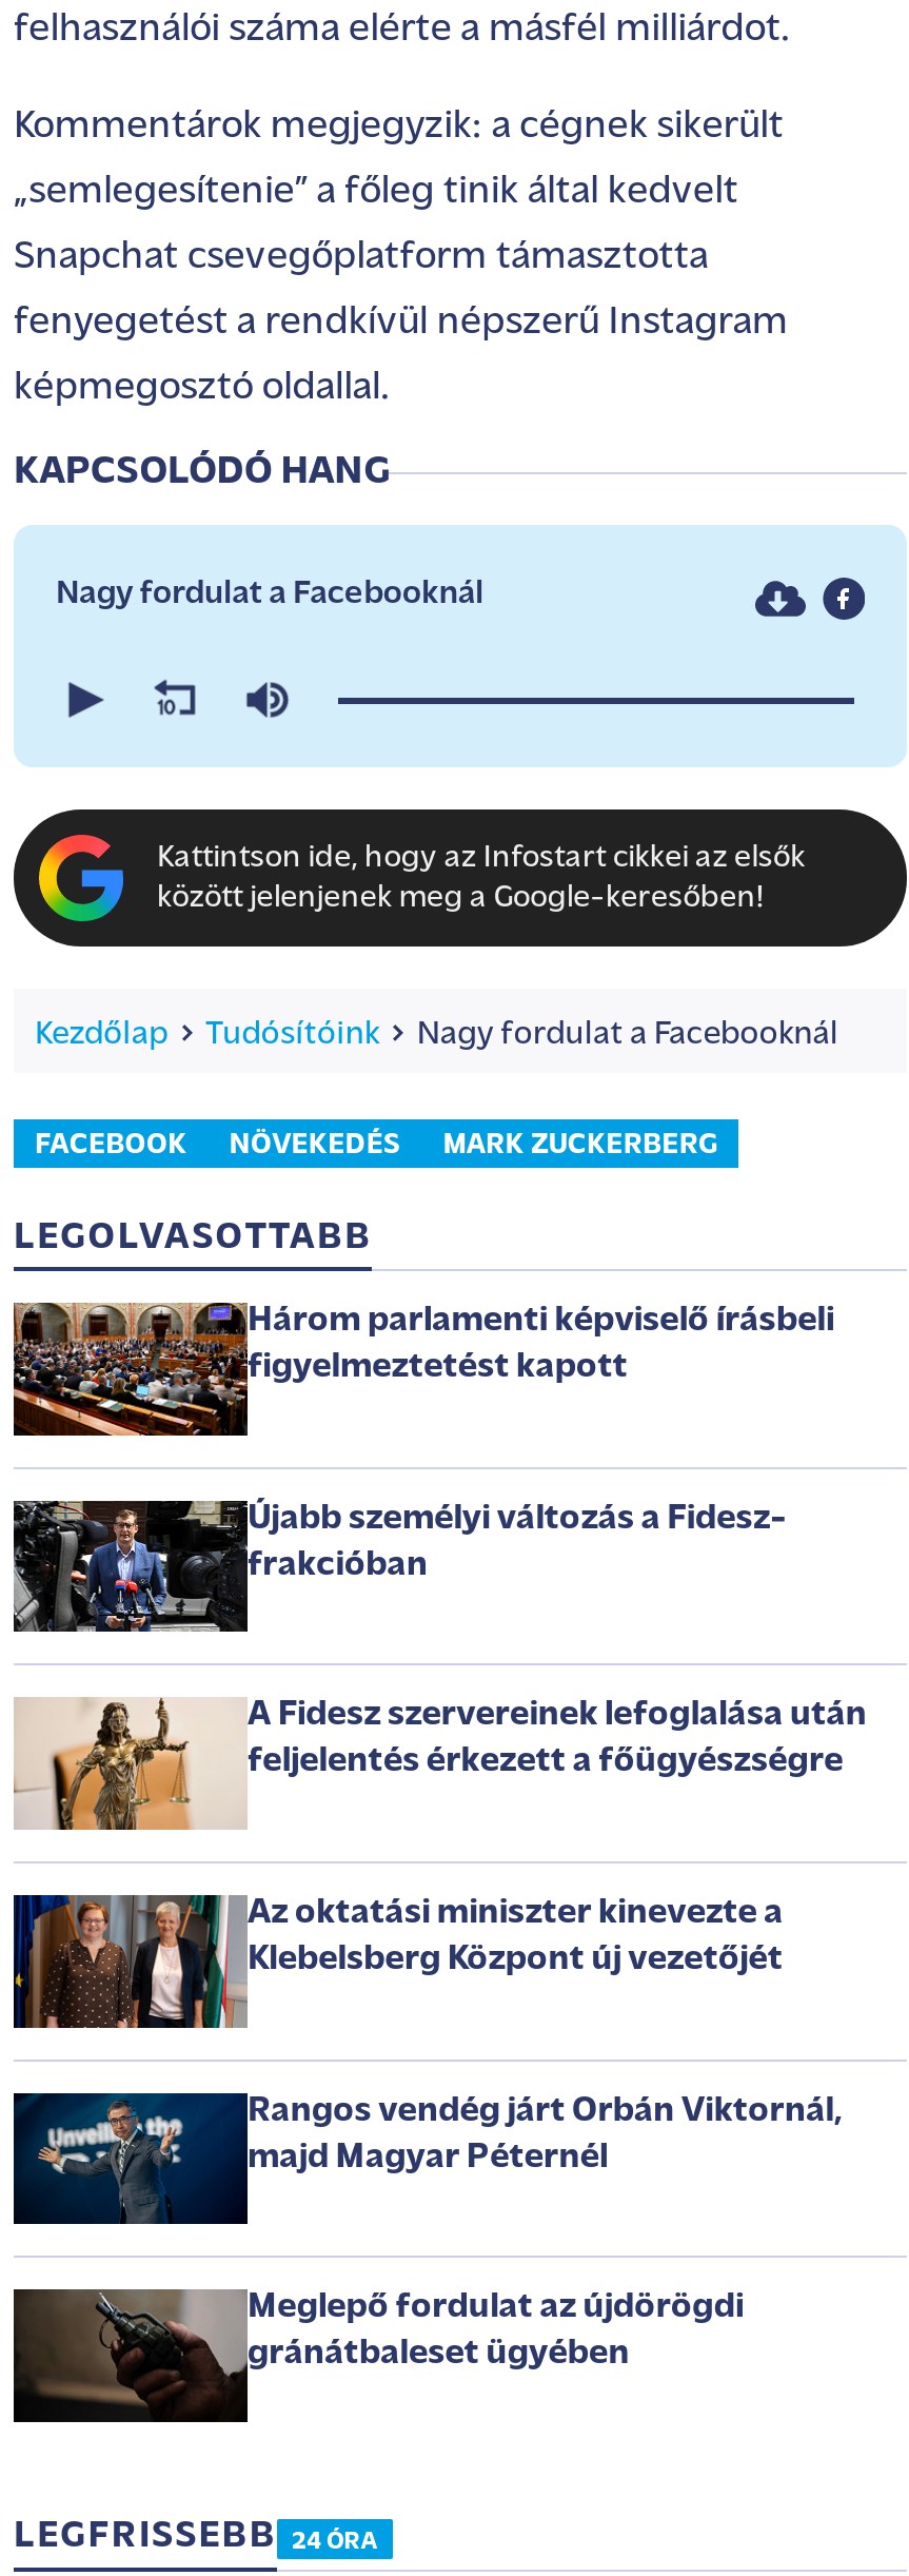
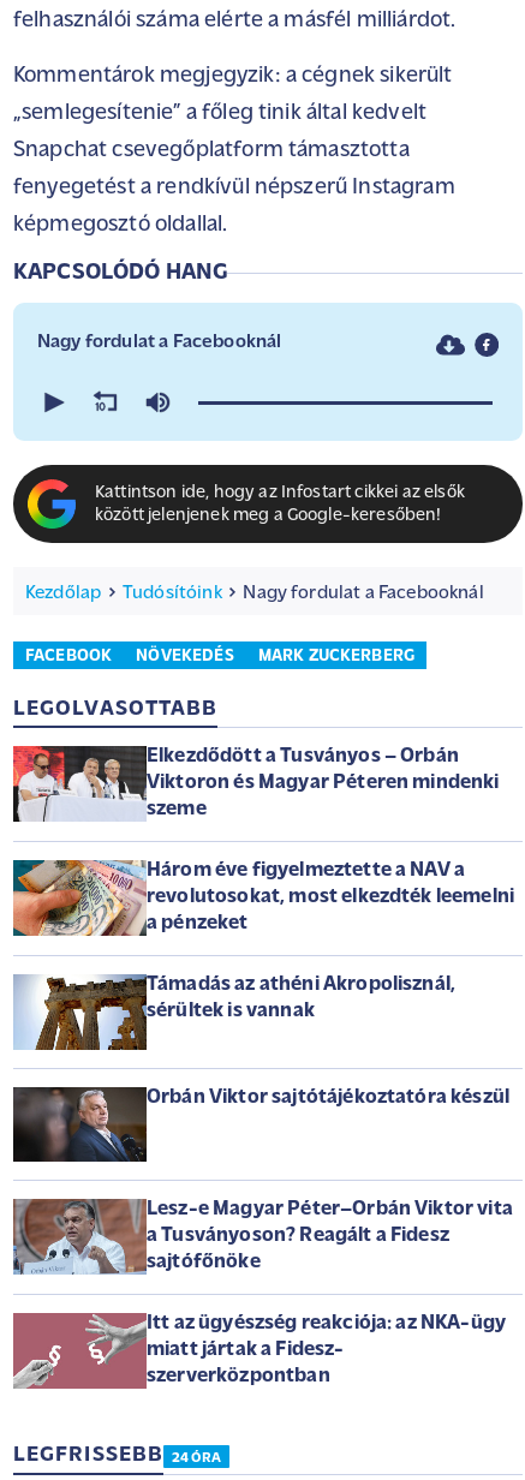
[12,1301,834,1438] [image] | Három parlamenti képviselő írásbeli | figyelmeztetést kapott -> [12,745,499,822] [image] | Elkezdődött a Tusványos – Orbán | Viktoron és Magyar Péteren mindenki | szeme
[14,1499,787,1634] [image] | Újabb személyi változás a Fidesz- | frakcióban -> [13,859,514,937] [image] | Három éve figyelmeztette a NAV a | revolutosokat, most elkezdték leemelni | a pénzeket
[12,1697,867,1832] [image] | A Fidesz szervereinek lefoglalása után | feljelentés érkezett a főügyészségre -> [13,973,455,1051] [image] | Támadás az athéni Akropolisznál, | sérültek is vannak
[14,1893,783,2030] [image] | Az oktatási miniszter kinevezte a | Klebelsberg Központ új vezetőjét -> [12,1086,510,1163] [image] | Orbán Viktor sajtótájékoztatóra készül
[12,2091,843,2226] [image] | Rangos vendég járt Orbán Viktornál, | majd Magyar Péternél -> [12,1198,513,1276] [image] | Lesz-e Magyar Péter–Orbán Viktor vita | a Tusványoson? Reagált a Fidesz | sajtófőnöke
[12,2287,744,2424] [image] | Meglepő fordulat az újdörögdi | gránátbaleset ügyében -> [12,1312,506,1390] [image] | Itt az ügyészség reakciója: az NKA-ügy | miatt jártak a Fidesz- | szerverközpontban

